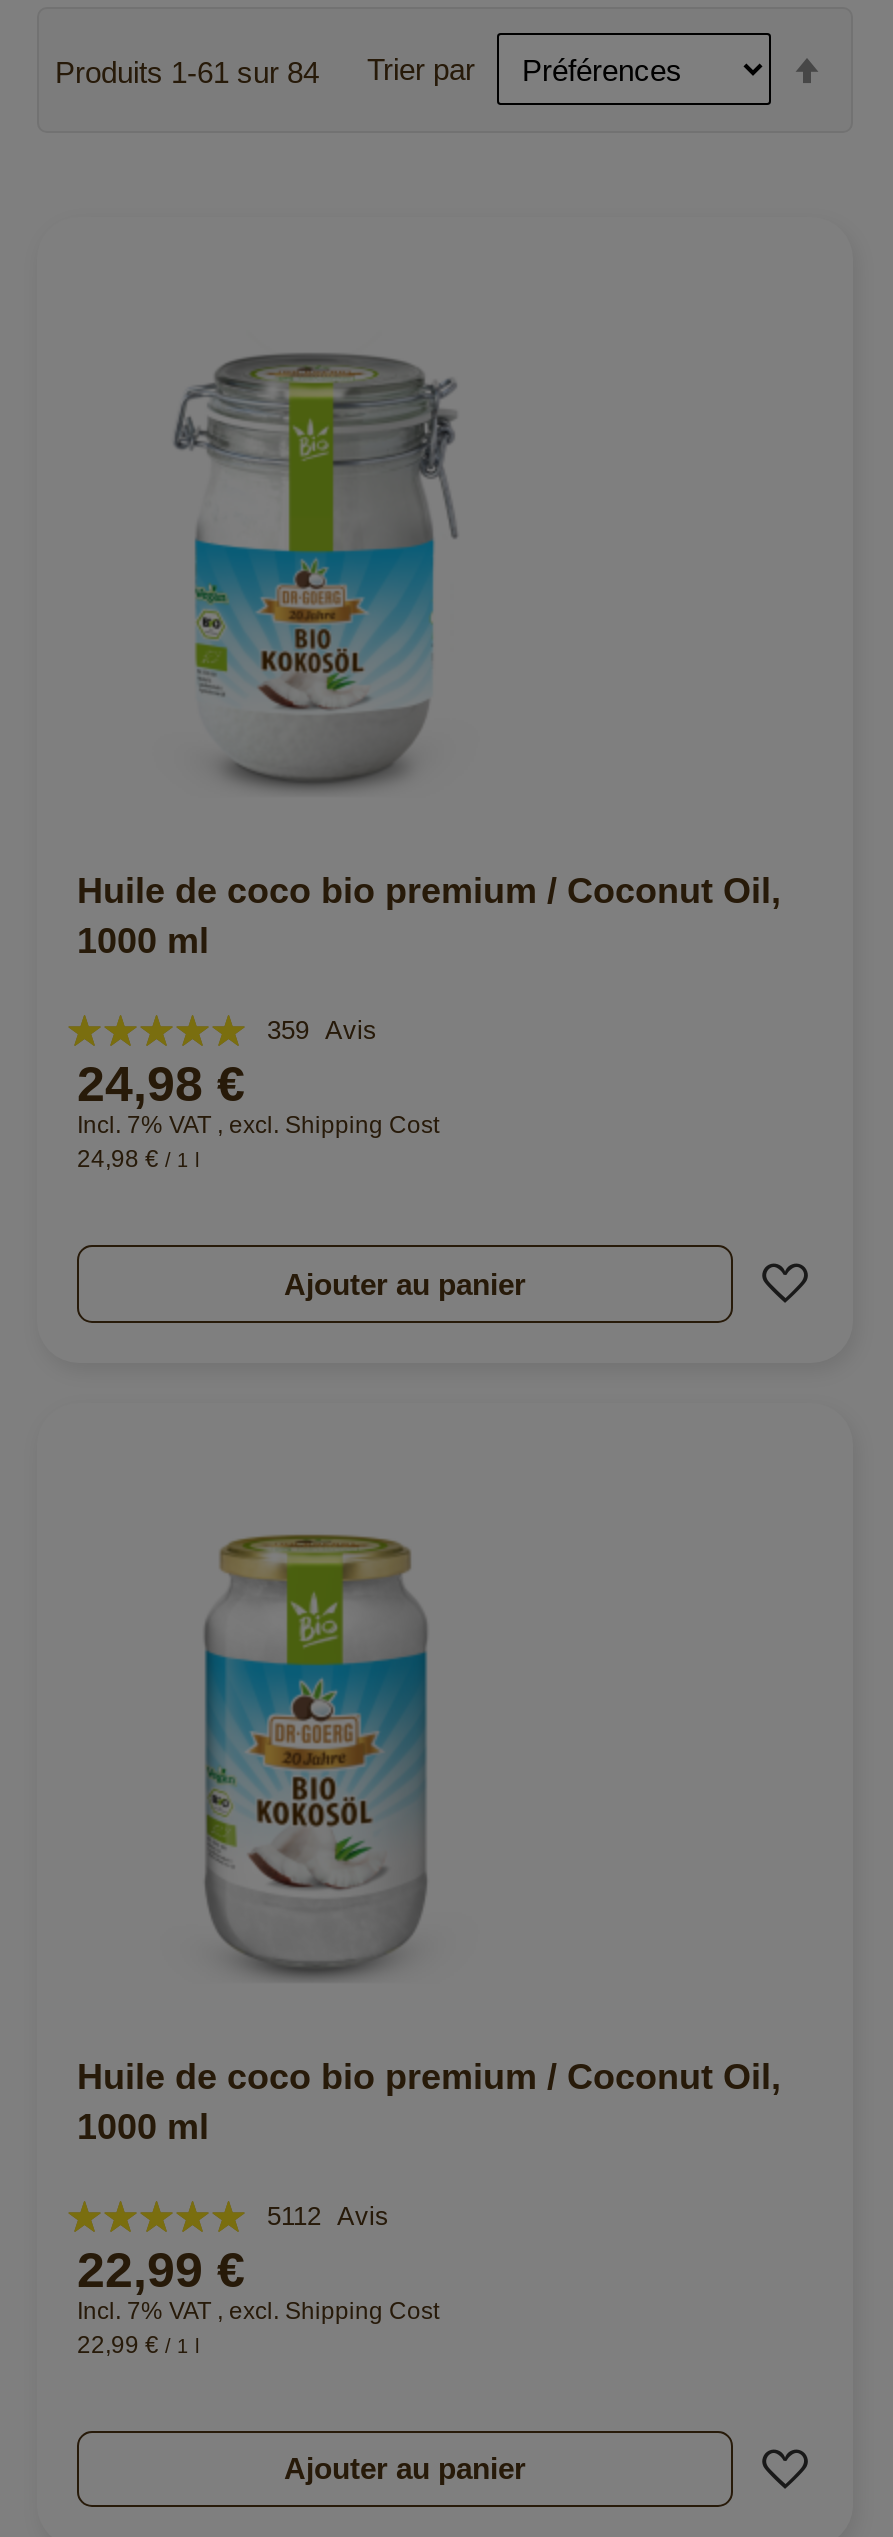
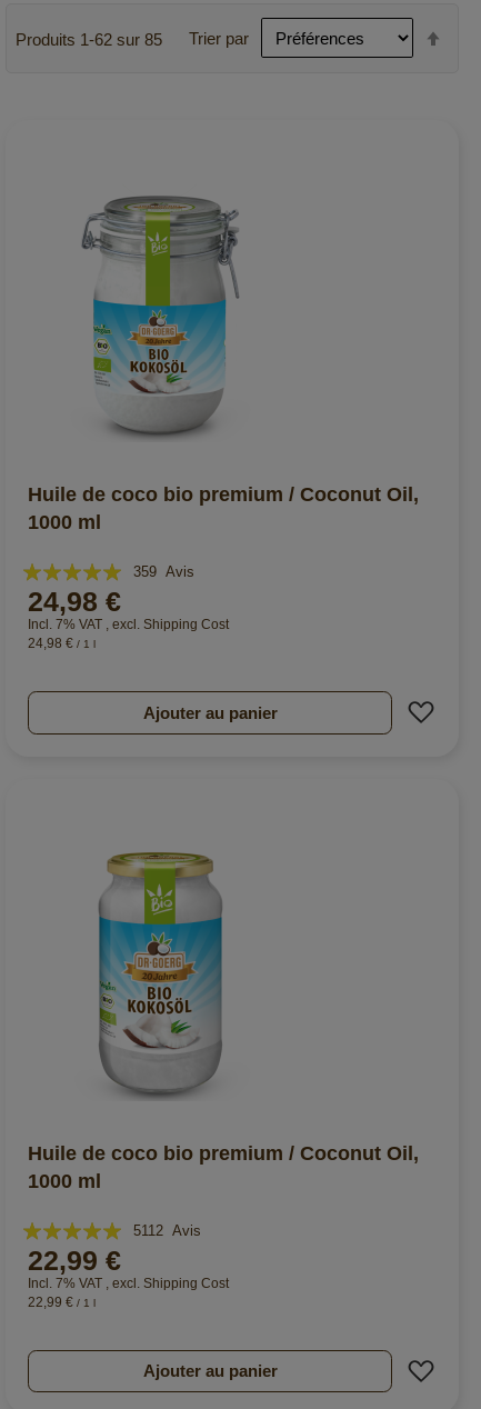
[55,52,475,88] Produits 1 -61 sur 84 Trier par -> [16,28,249,48] Produits 1 -62 sur 85 Trier par

